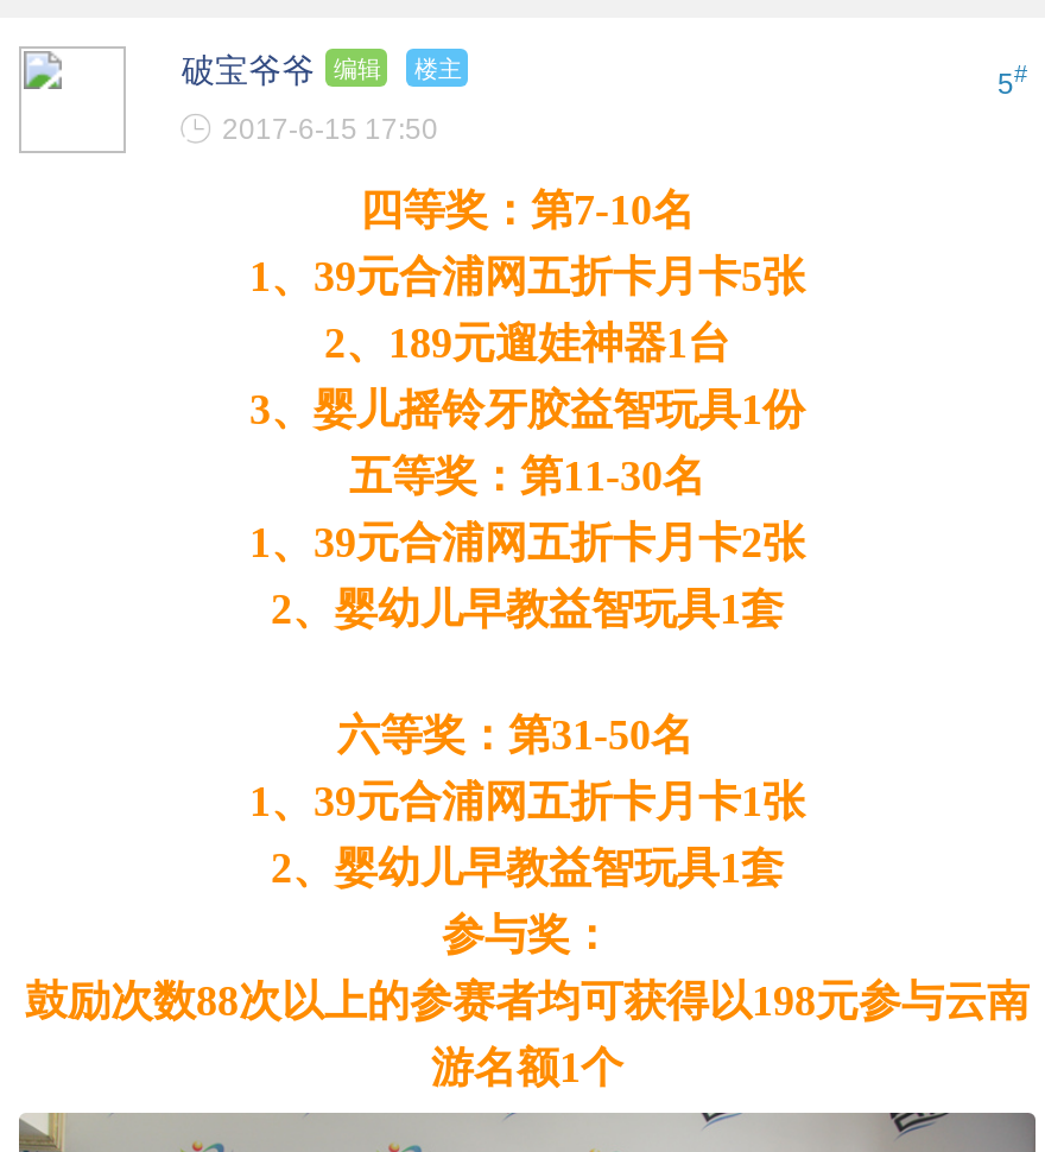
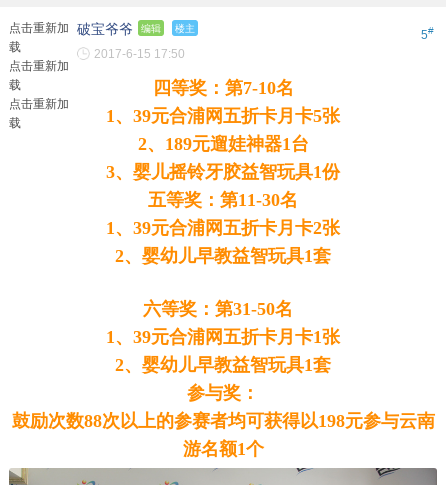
none -> [9,21,69,130] 点击重新加 | 载 | 点击重新加 | 载 | 点击重新加 | 载

